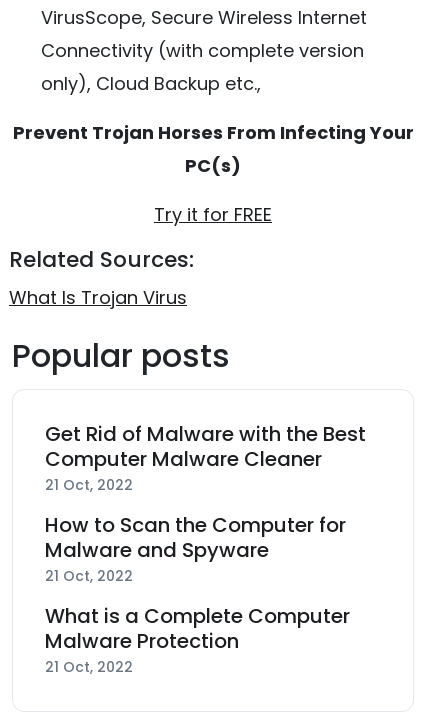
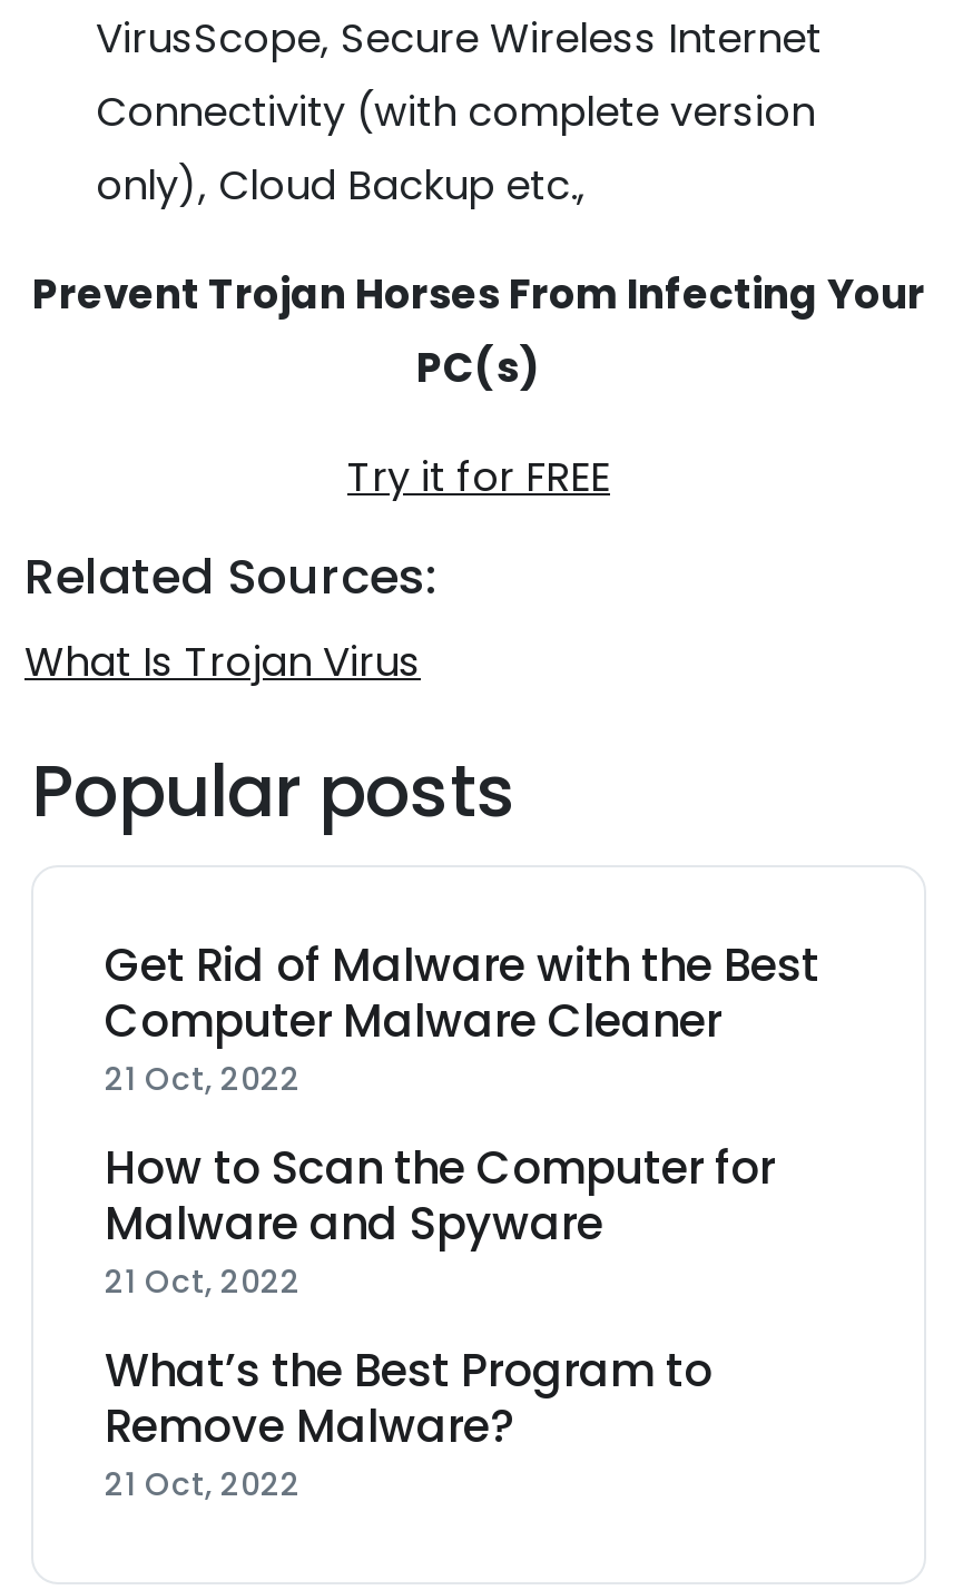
[45,602,350,655] What is a Complete Computer | Malware Protection -> [105,1339,712,1457] What’s the Best Program to | Remove Malware?

